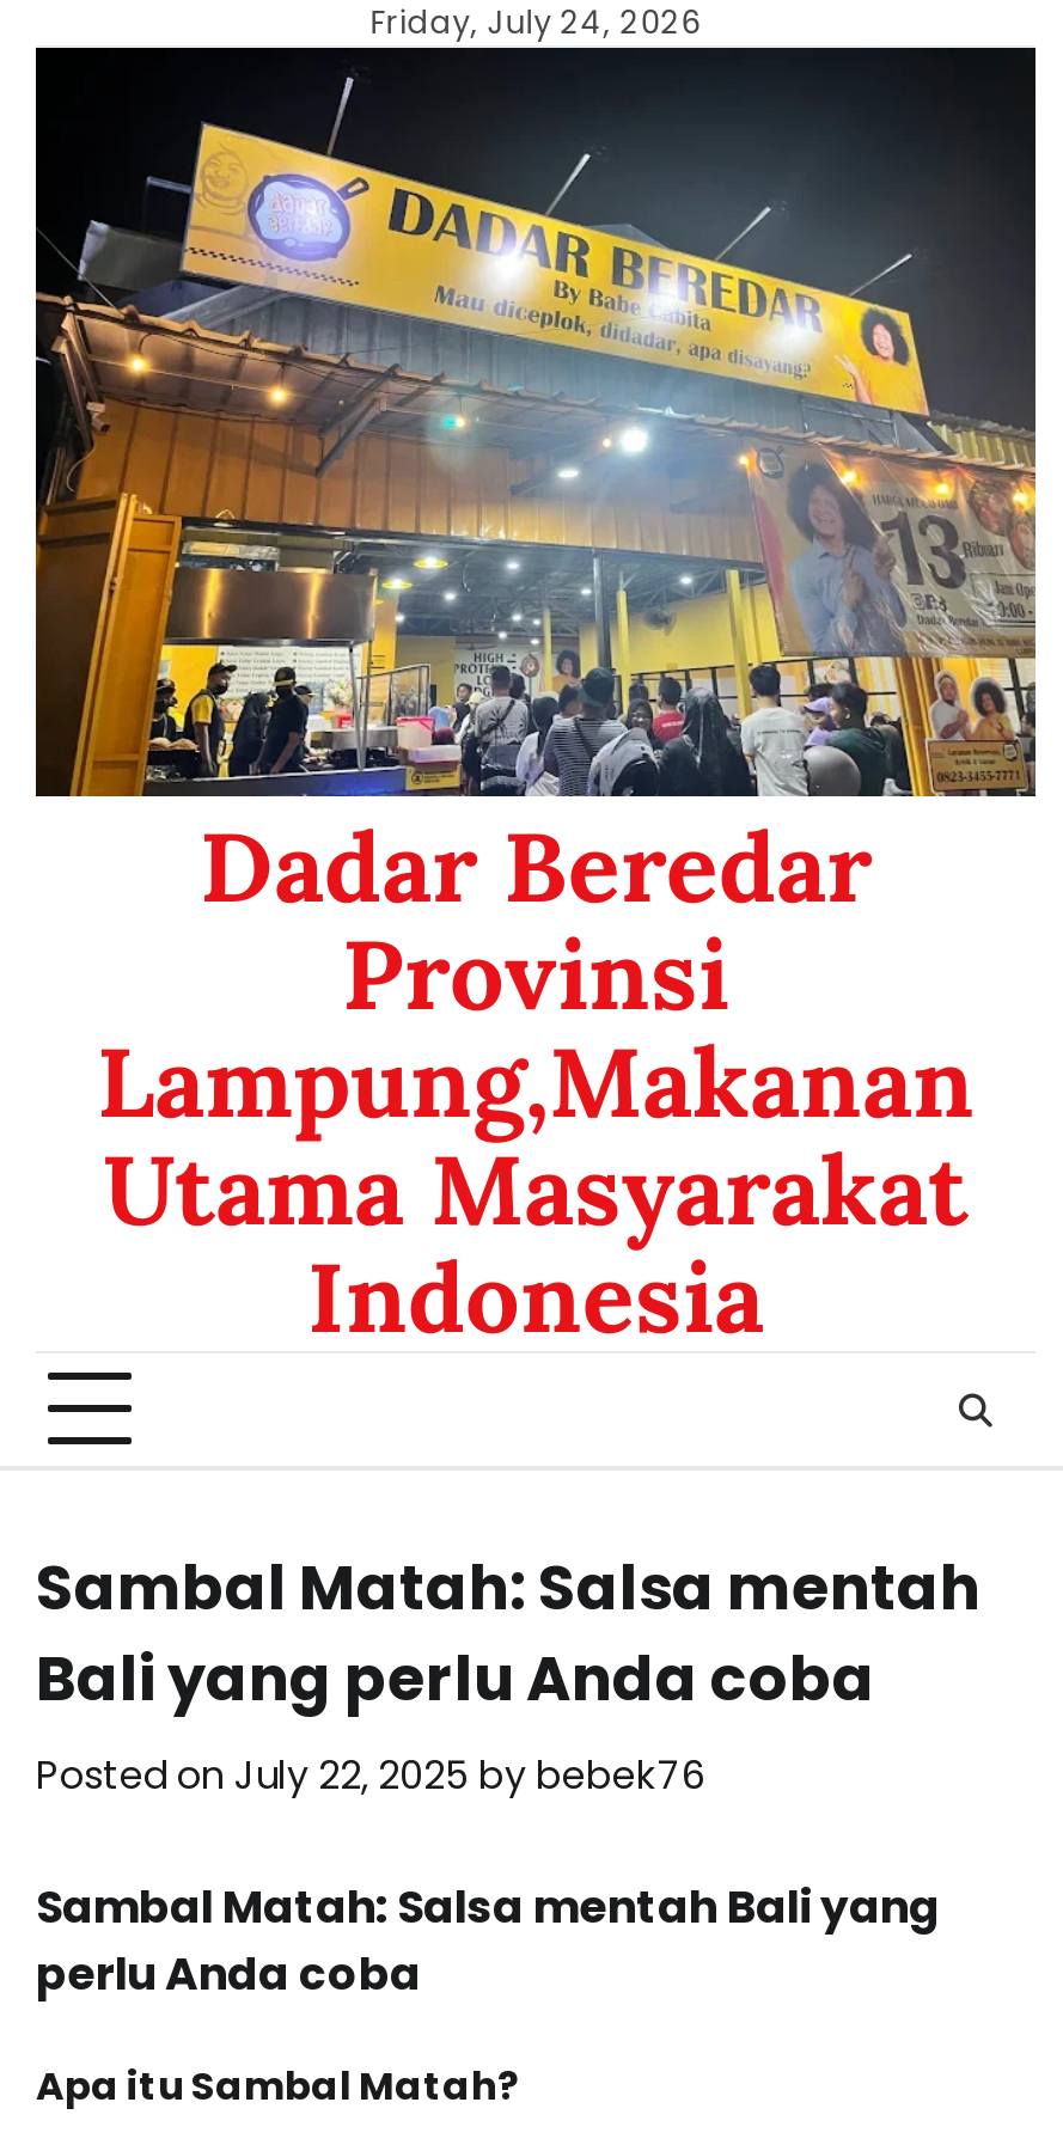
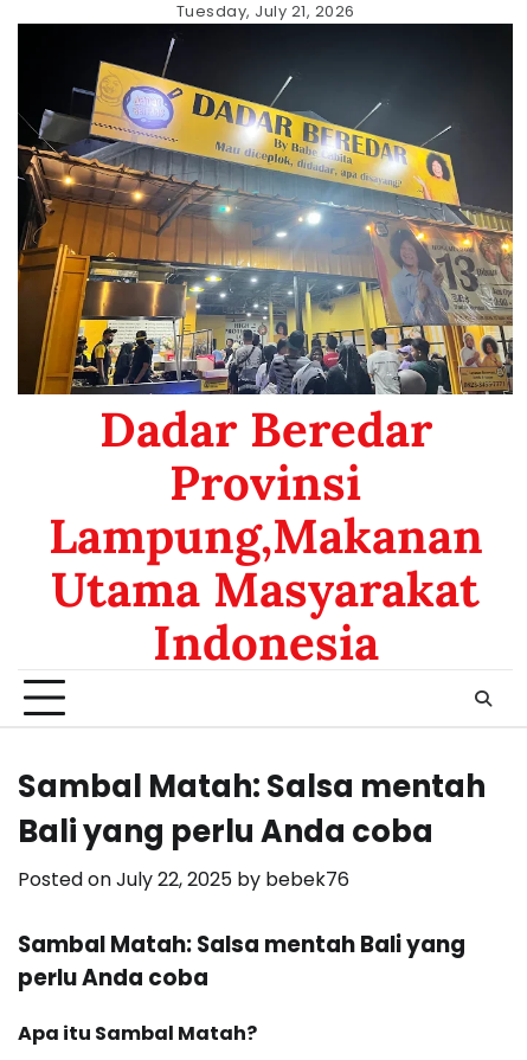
[370,0,701,45] Friday, July 24, 2026 -> [176,0,355,23] Tuesday, July 21, 2026

